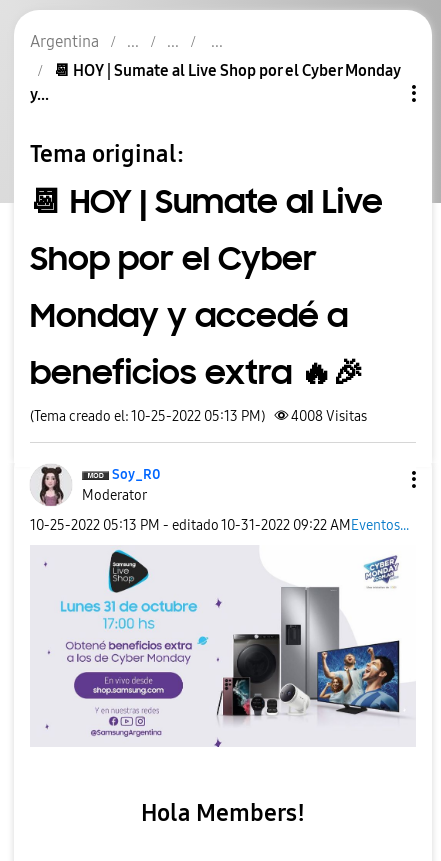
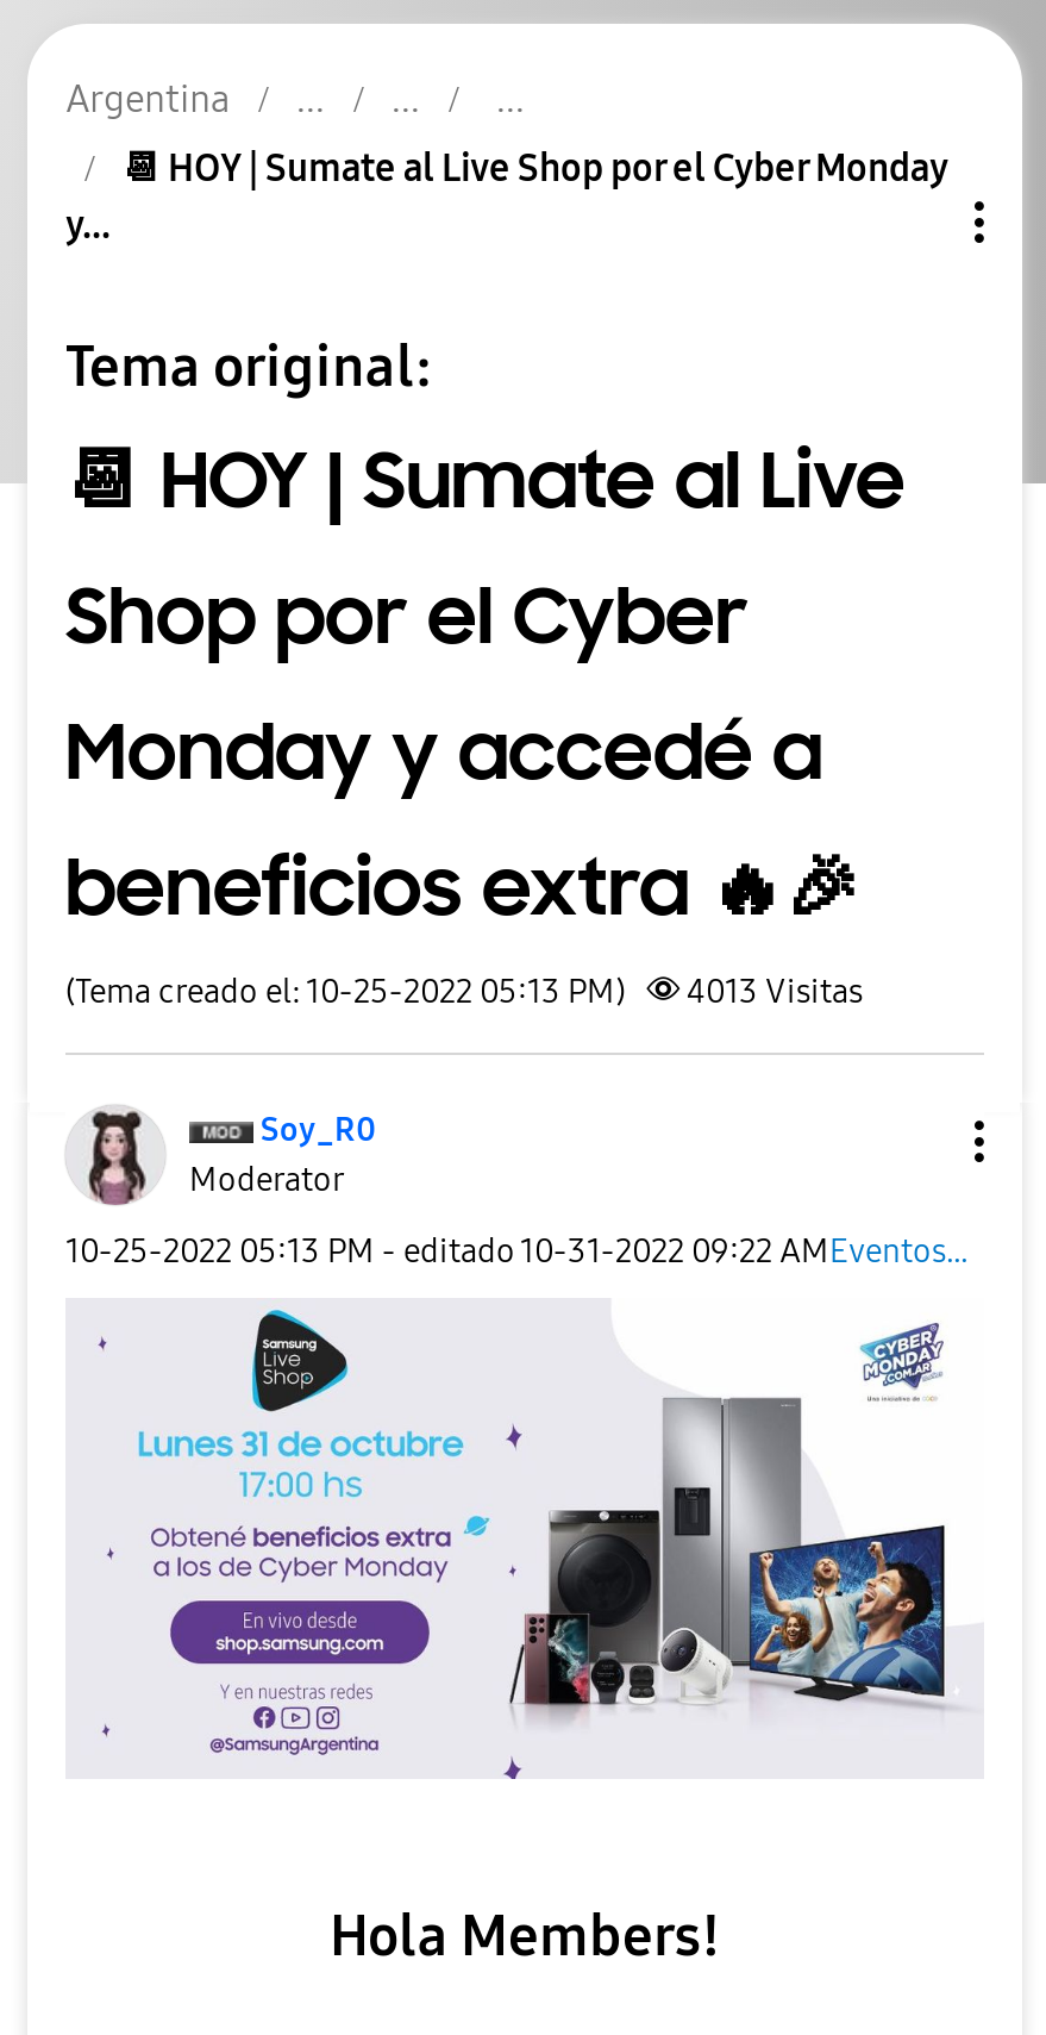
[30,408,367,425] (Tema creado el: 10-25-2022 05:13 PM) 4008 Visitas -> [65,972,863,1012] (Tema creado el: 10-25-2022 05:13 PM) 4013 Visitas

